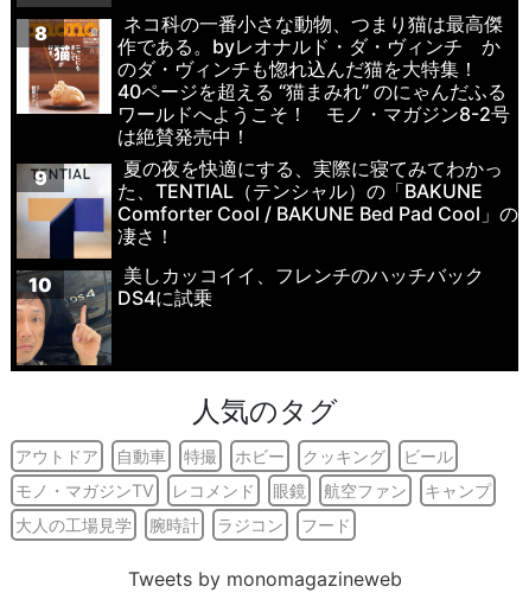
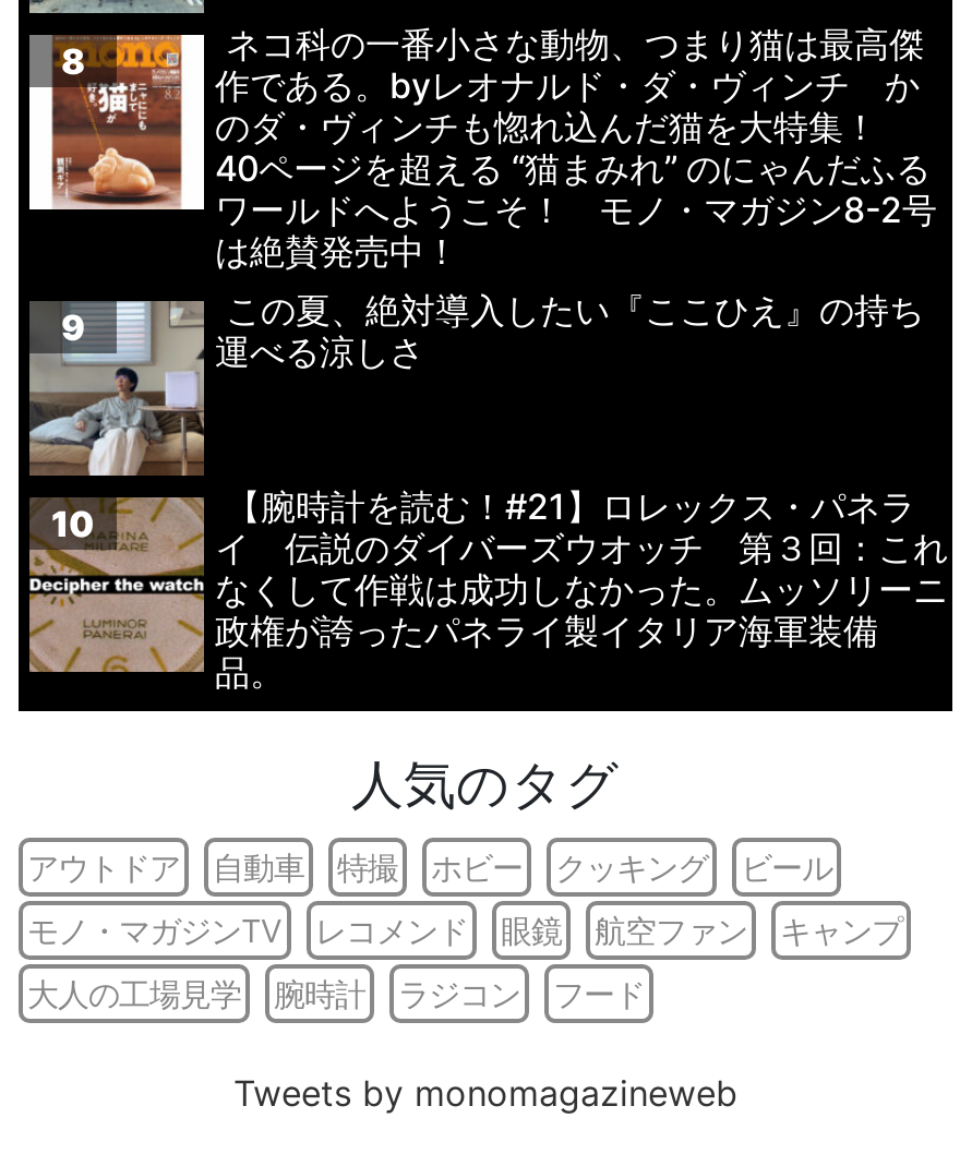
[17,157,518,259] [image] | 夏の夜を快適にする、実際に寝てみてわかっ | た、TENTIAL（テンシャル）の「BAKUNE | Comforter Cool / BAKUNE Bed Pad Cool」の | 凄さ！ -> [29,289,924,478] [image] | この夏、絶対導入したい『ここひえ』の持ち | 運べる涼しさ
[18,264,484,365] [image] | 美しカッコイイ、フレンチのハッチバック | DS4に試乗 -> [29,485,948,700] [image] | 【腕時計を読む！#21】ロレックス・パネラ | イ 伝説のダイバーズウオッチ 第３回：これ | なくして作戦は成功しなかった。ムッソリーニ | 政権が誇ったパネライ製イタリア海軍装備 | 品。

